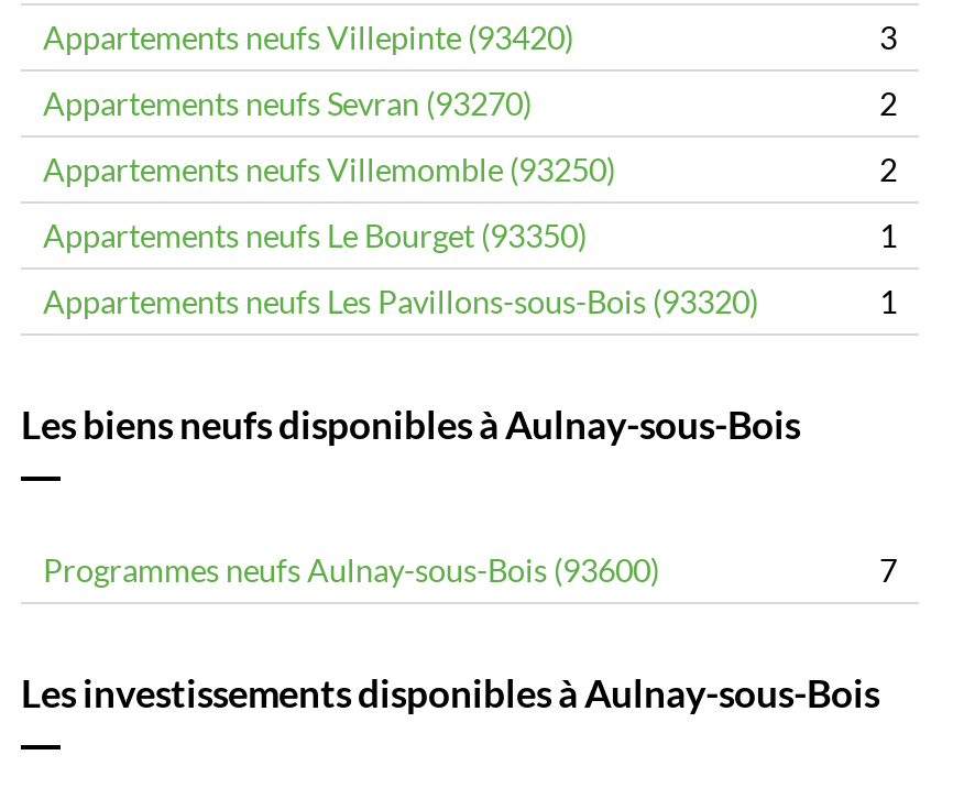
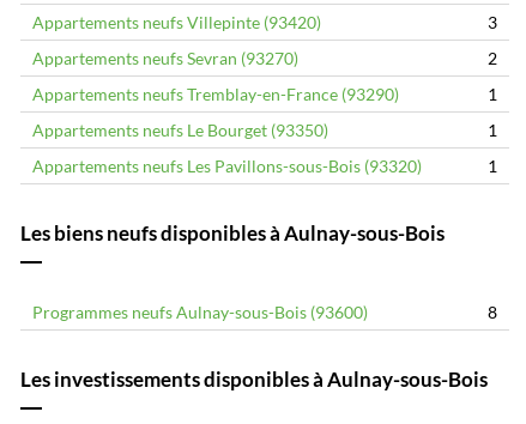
[43,151,615,189] Appartements neufs Villemomble (93250) -> [32,84,399,105] Appartements neufs Tremblay-en-France (93290)
[879,151,897,189] 2 -> [488,84,497,105] 1
[879,552,897,589] 7 -> [488,302,497,323] 8

